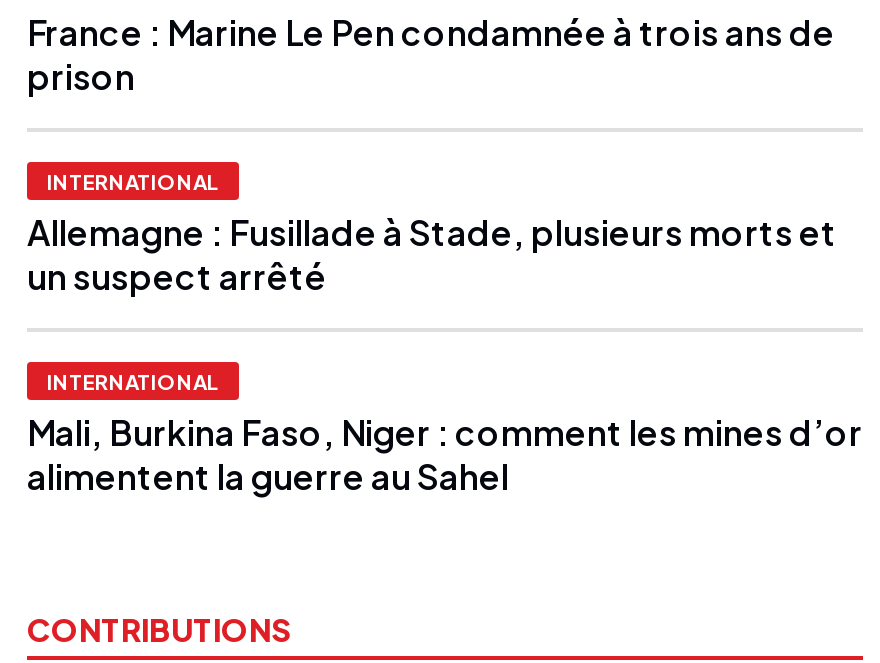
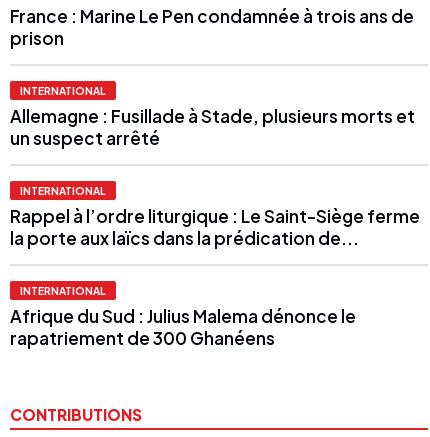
[27,410,863,498] Mali, Burkina Faso, Niger : comment les mines d’or | alimentent la guerre au Sahel -> [10,205,420,349] Rappel à l’ordre liturgique : Le Saint-Siège ferme | la porte aux laïcs dans la prédication de... | INTERNATIONAL | Afrique du Sud : Julius Malema dénonce le | rapatriement de 300 Ghanéens

